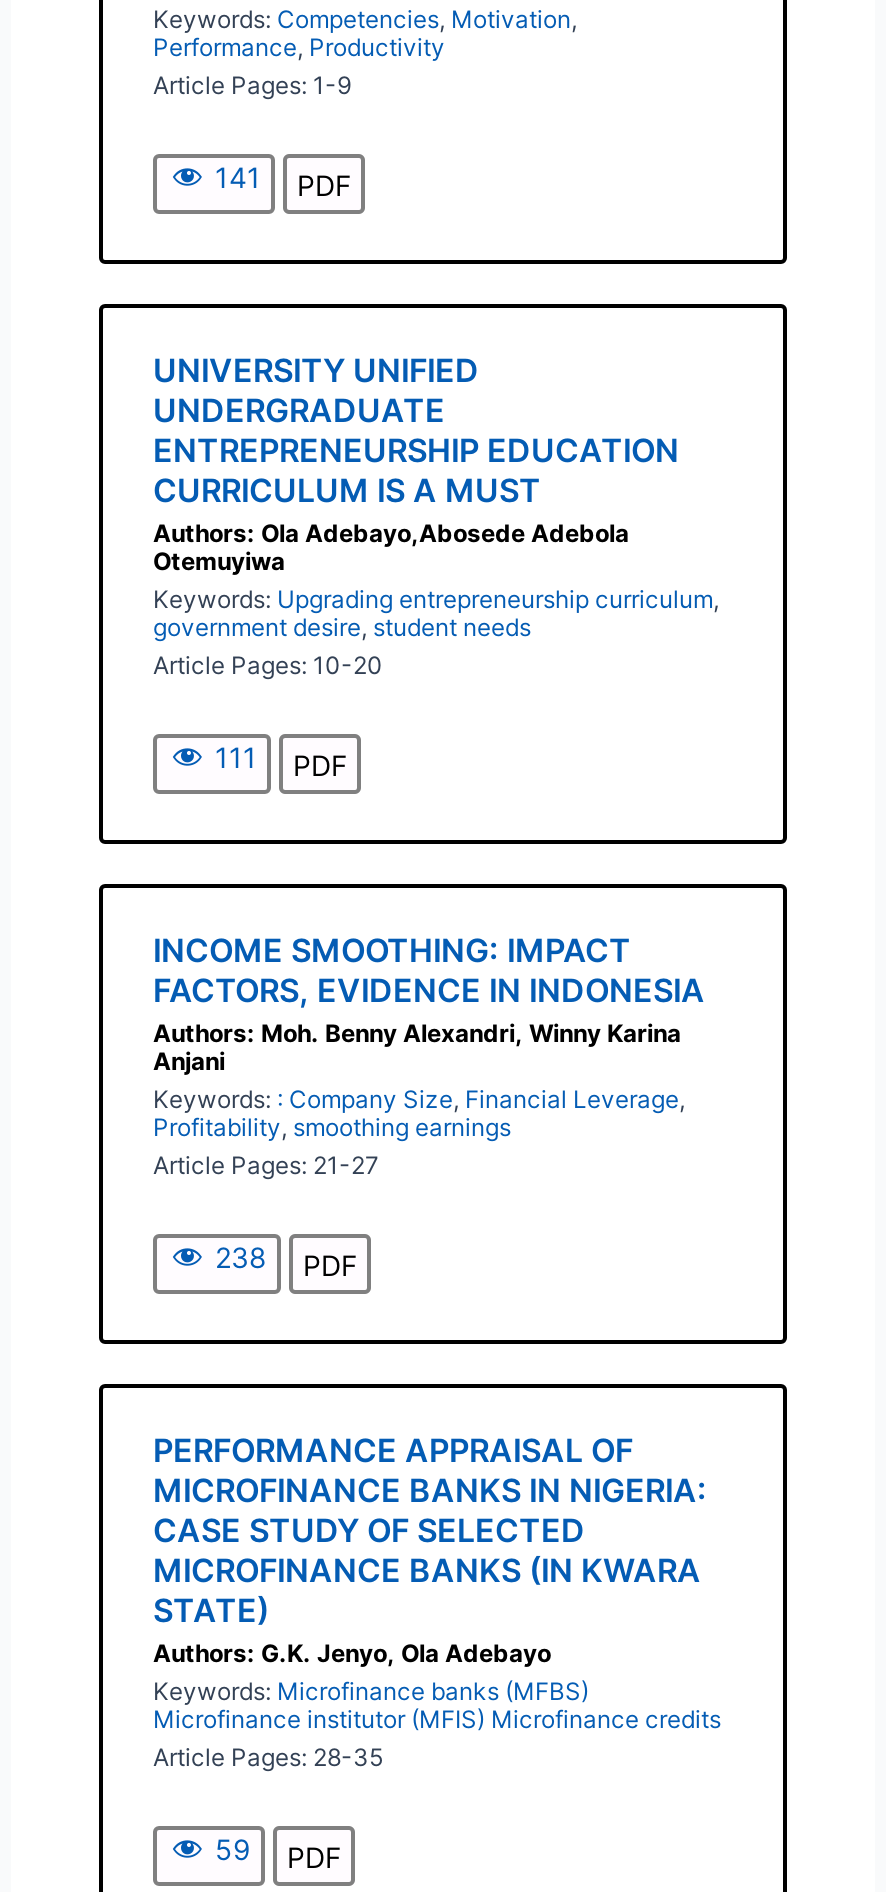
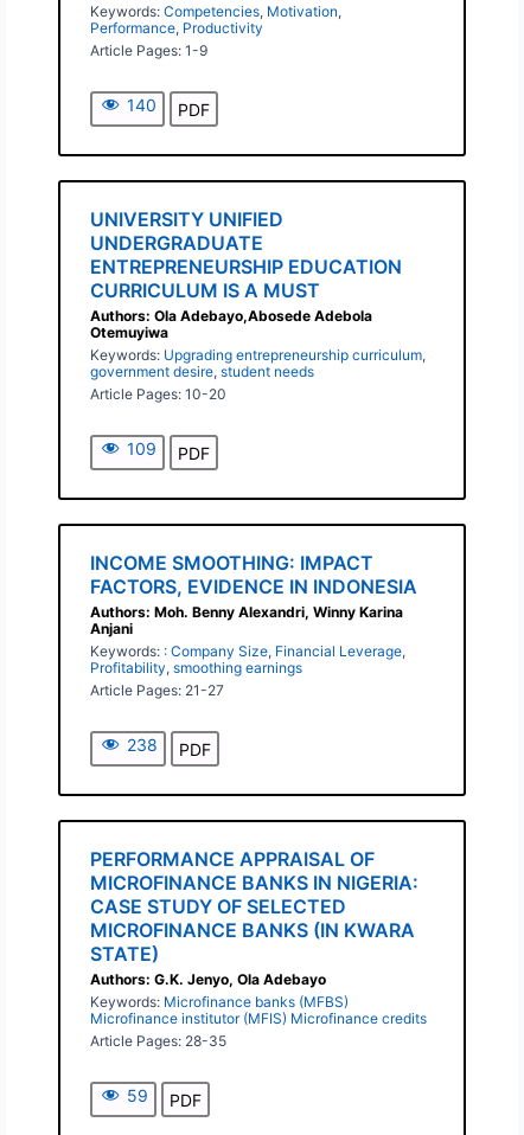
[215,160,351,202] 141 PDF -> [127,95,210,120] 140 PDF
[215,740,347,782] 111 PDF -> [127,438,210,463] 109 PDF

